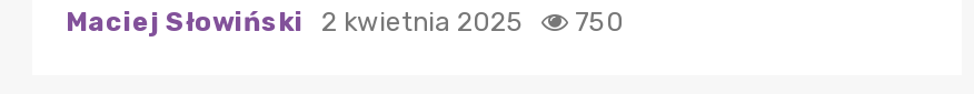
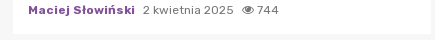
[66,6,624,37] Maciej Słowiński 2 kwietnia 2025 750 -> [28,3,279,17] Maciej Słowiński 2 kwietnia 2025 744

